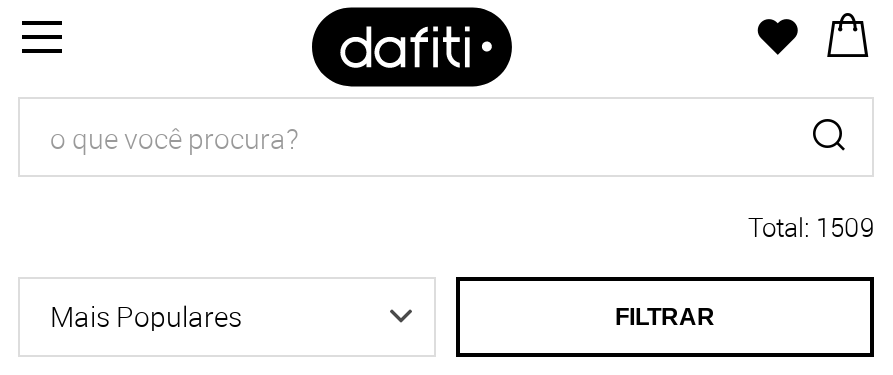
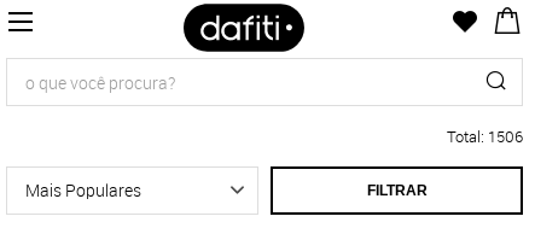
[748,209,874,245] Total: 1509 -> [447,125,523,147] Total: 1506

